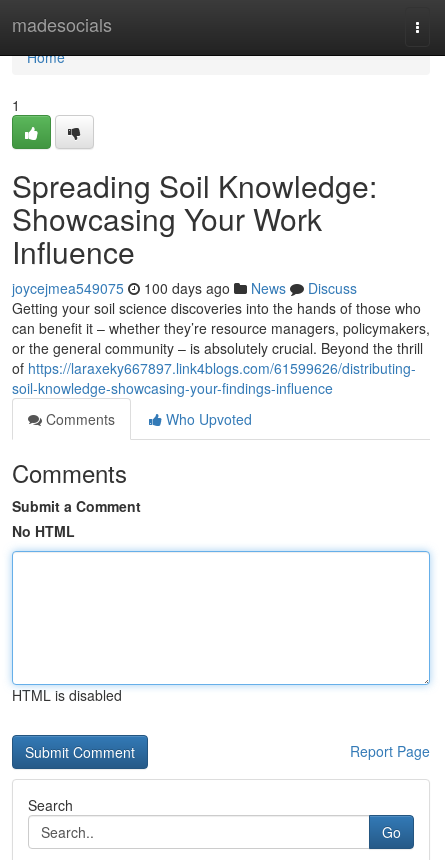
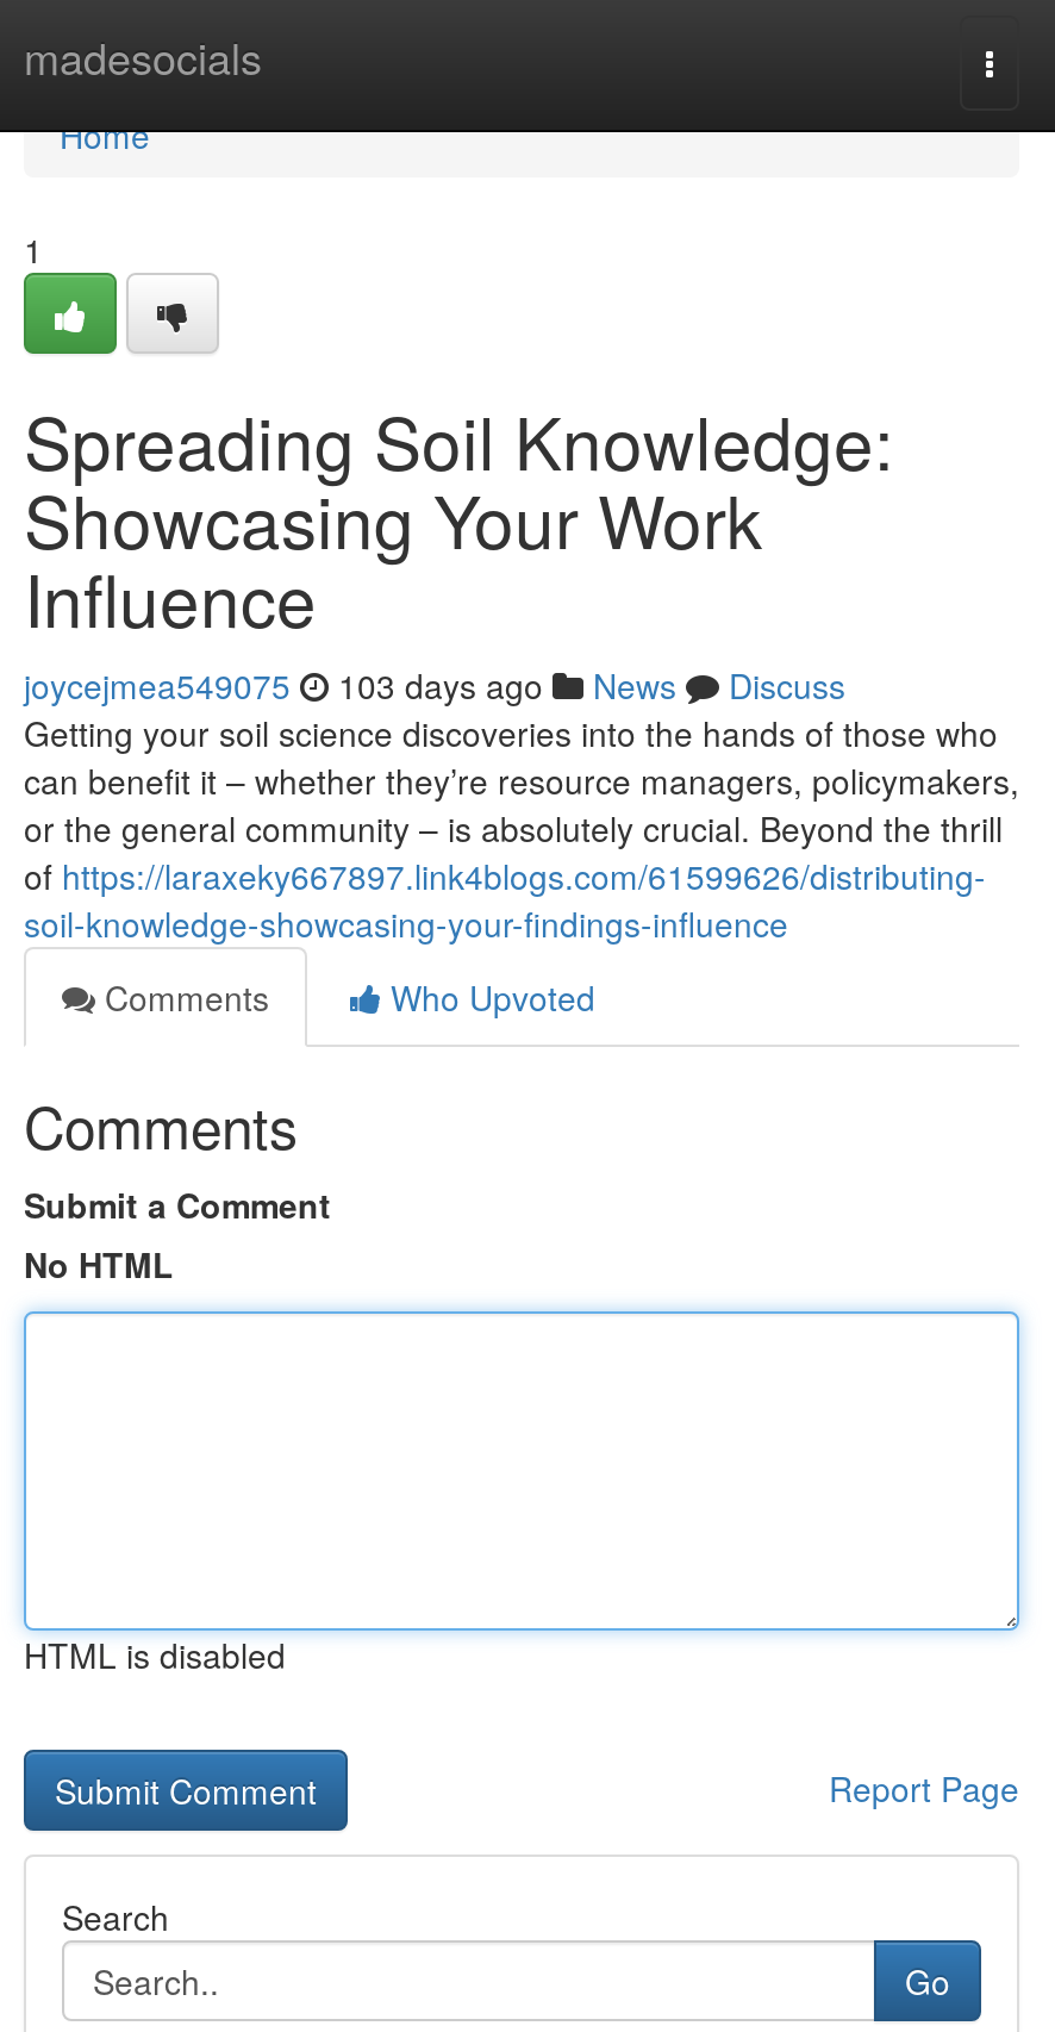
[12,278,357,298] joycejmea549075 100 days ago News Discuss -> [24,661,845,709] joycejmea549075 103 days ago News Discuss

